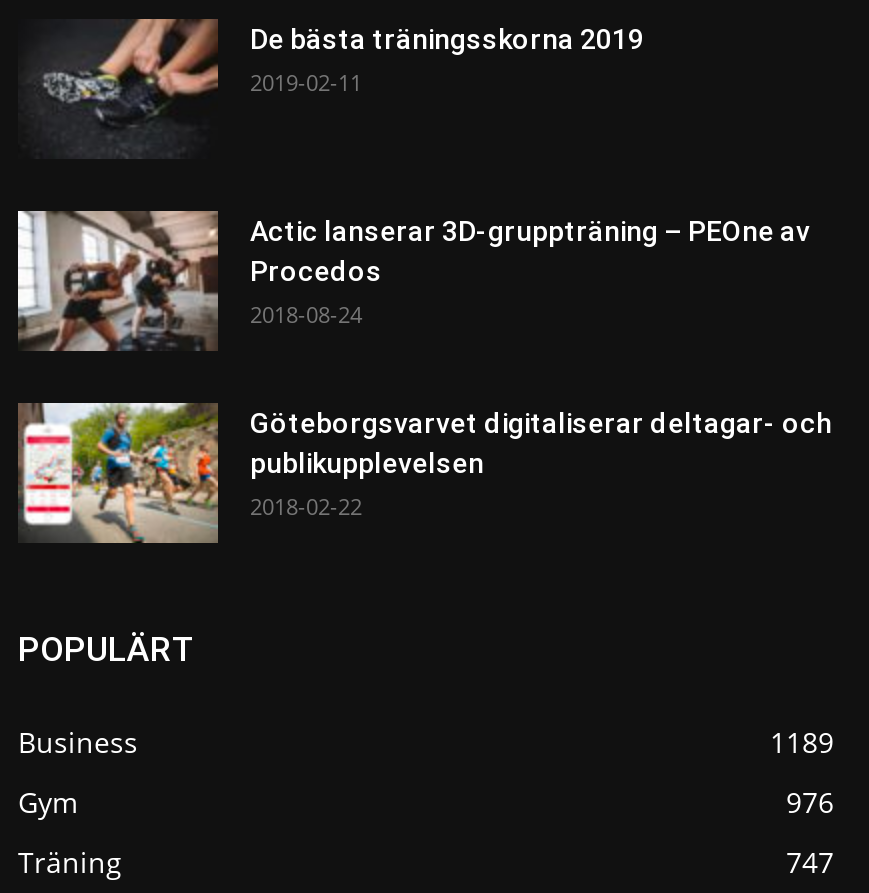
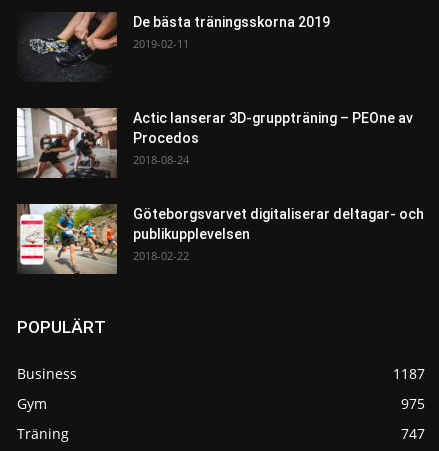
[770,722,834,760] 1189 -> [393,364,425,383] 1187
[786,782,834,820] 976 -> [401,394,425,413] 975

